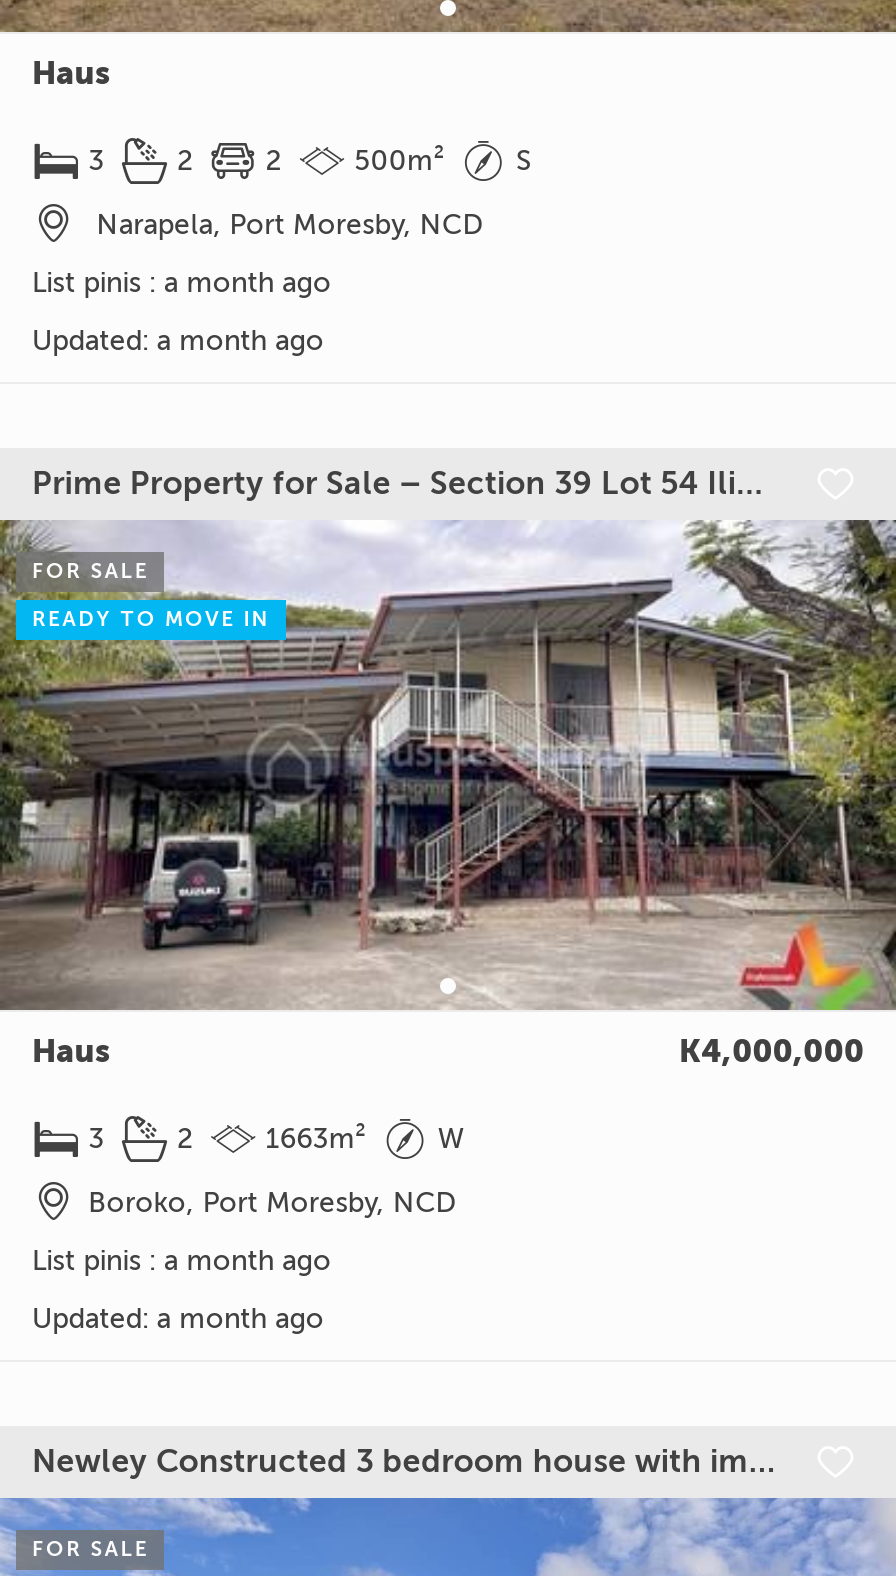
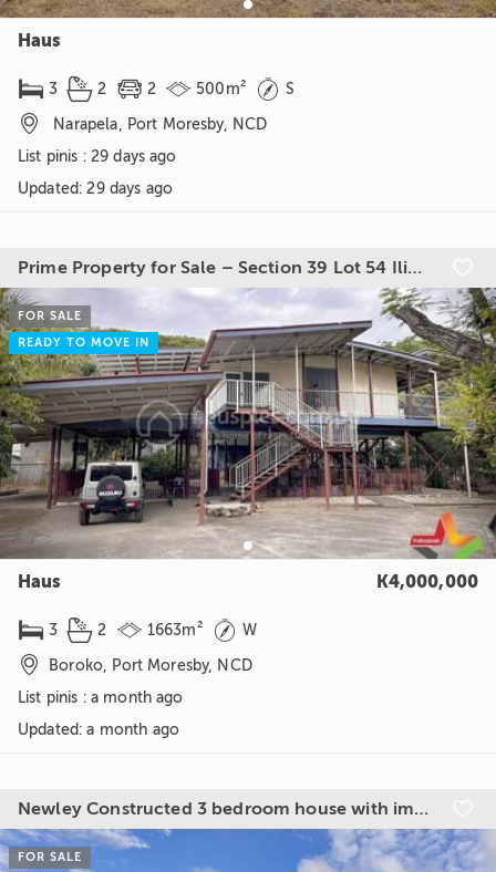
[32,268,331,298] List pinis : a month ago -> [18,148,177,165] List pinis : 29 days ago
[32,326,324,356] Updated: a month ago -> [18,180,173,197] Updated: 29 days ago

